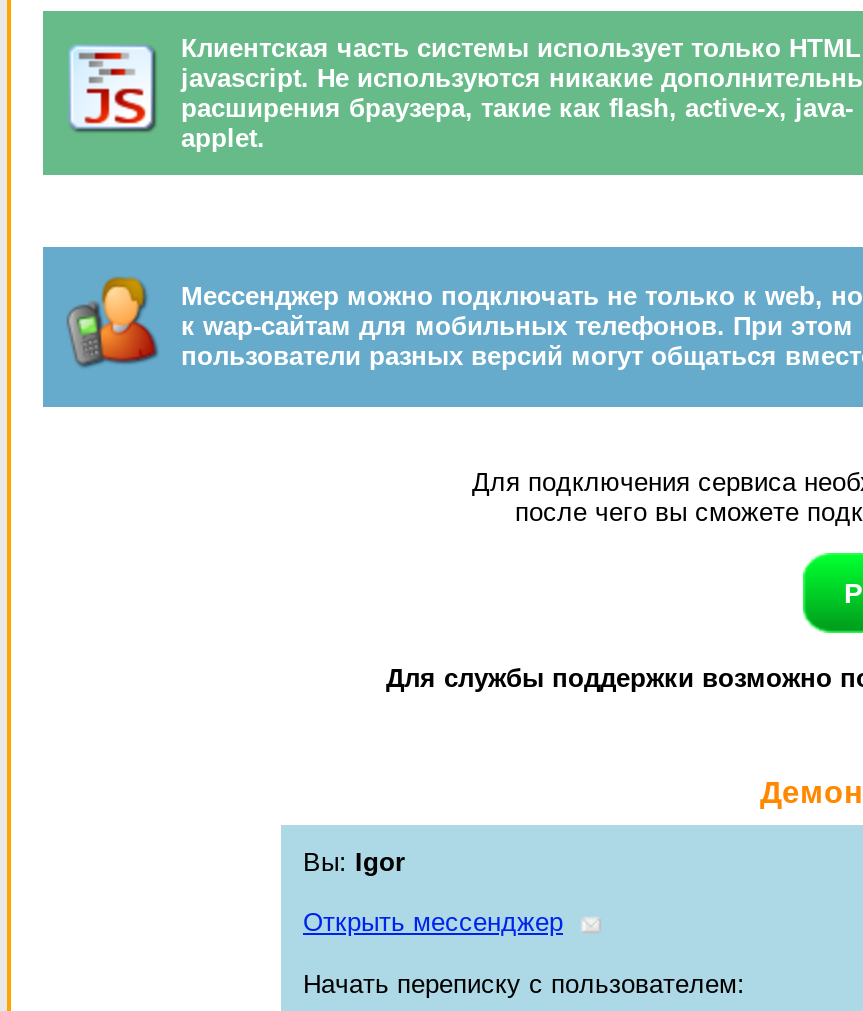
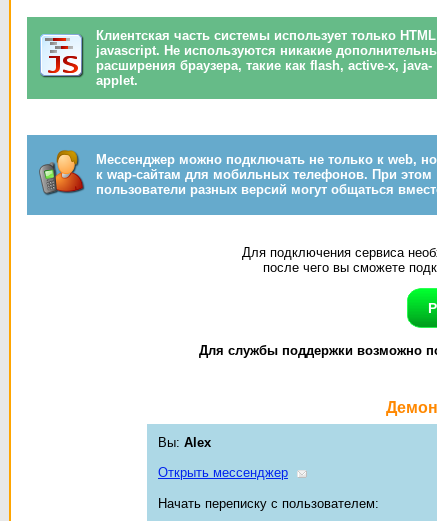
[303,848,405,878] Вы: Igor -> [158,435,211,450] Вы: Alex

